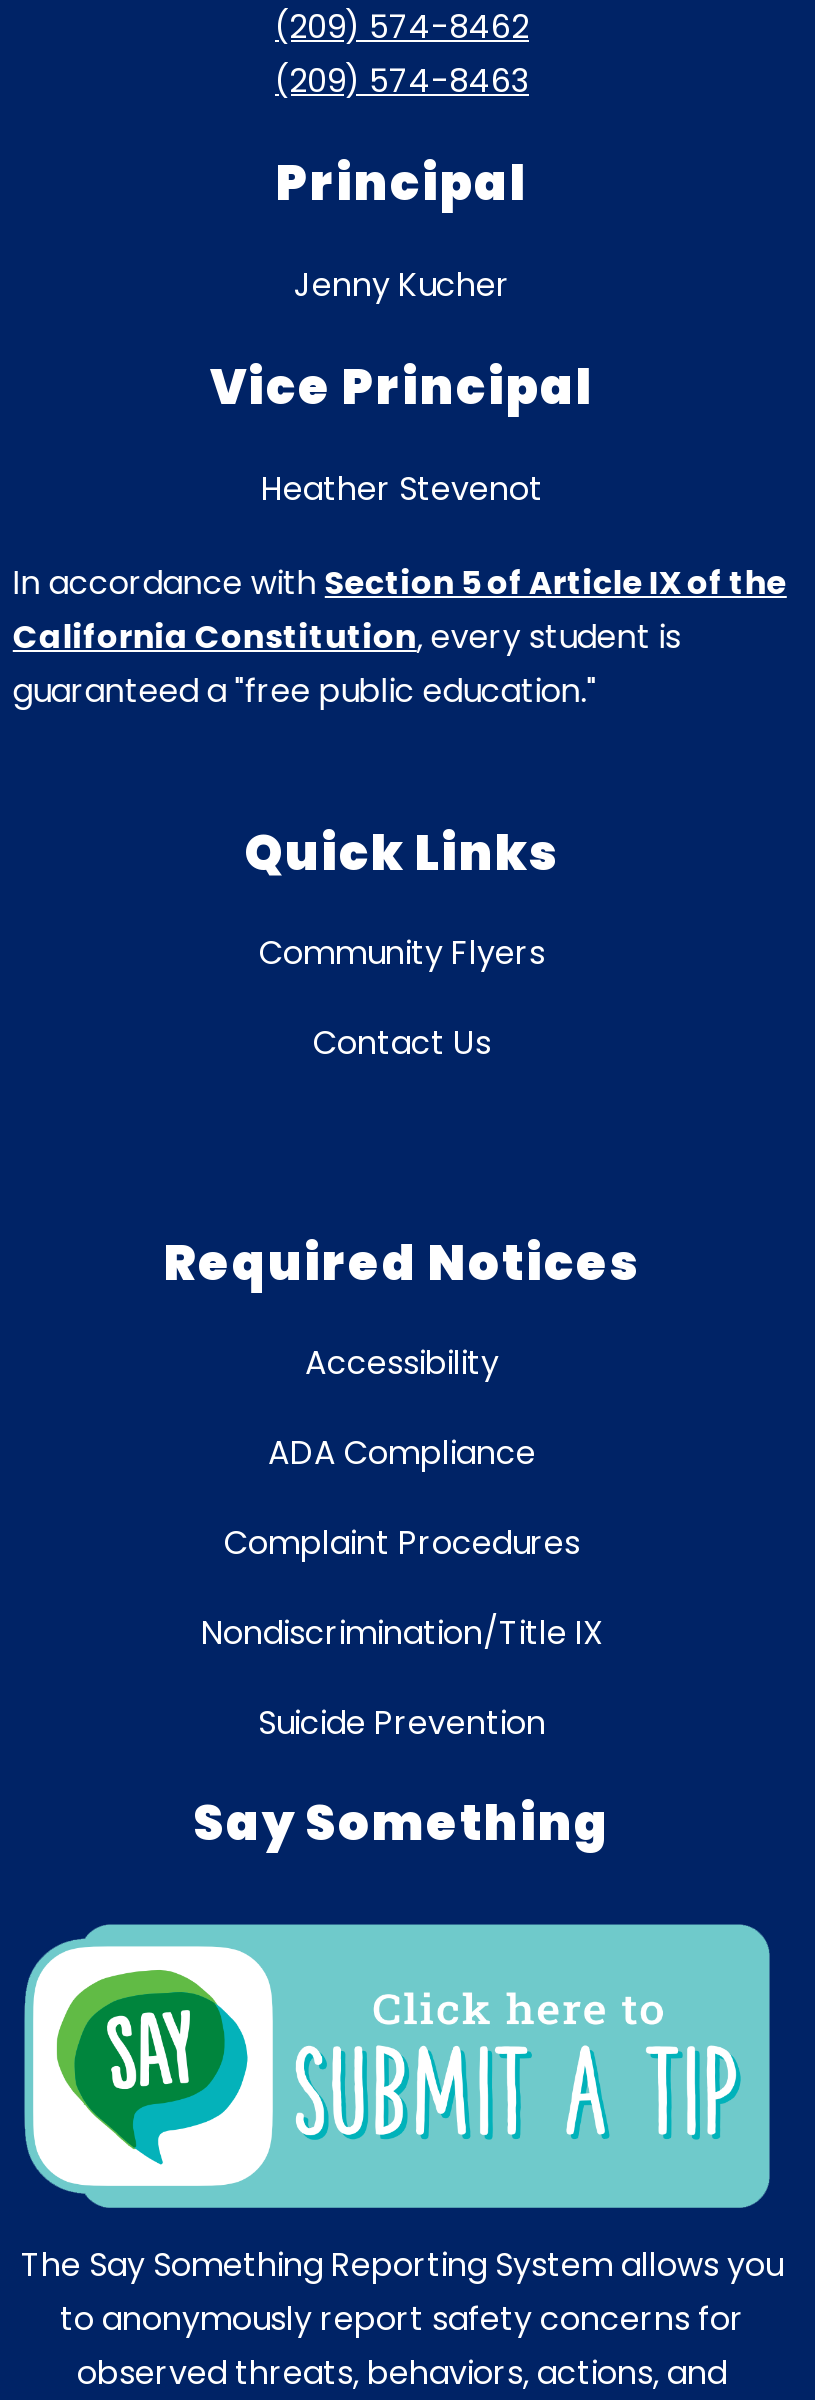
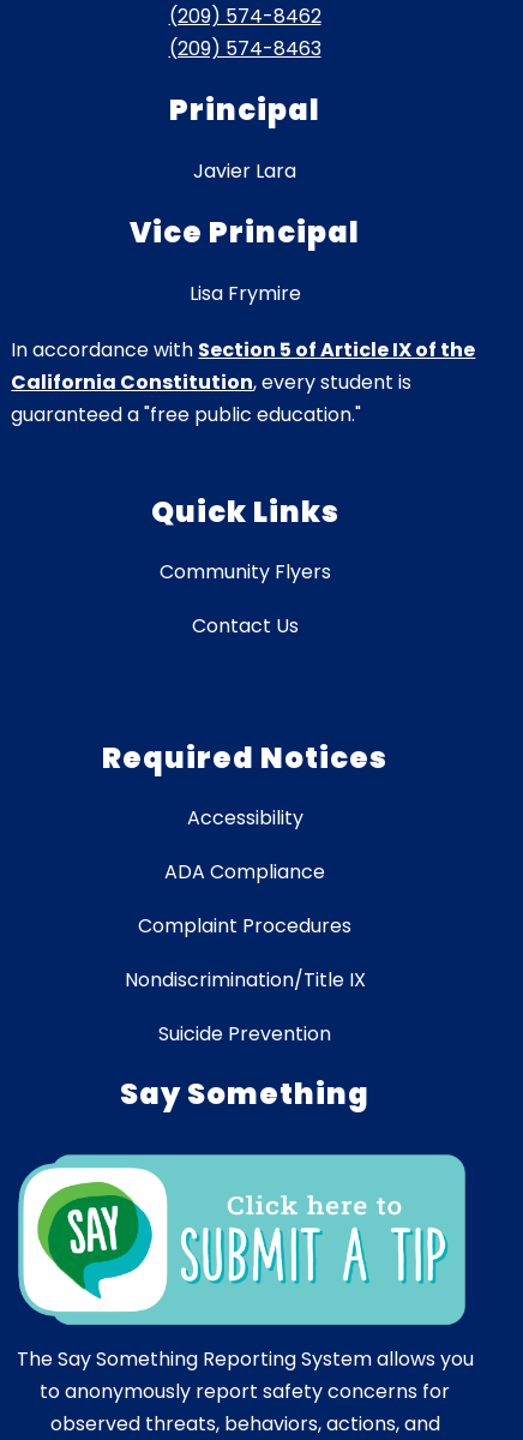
[294,263,510,309] Jenny Kucher -> [193,158,296,185] Javier Lara
[261,467,543,513] Heather Stevenot -> [189,280,300,308] Lisa Frymire

